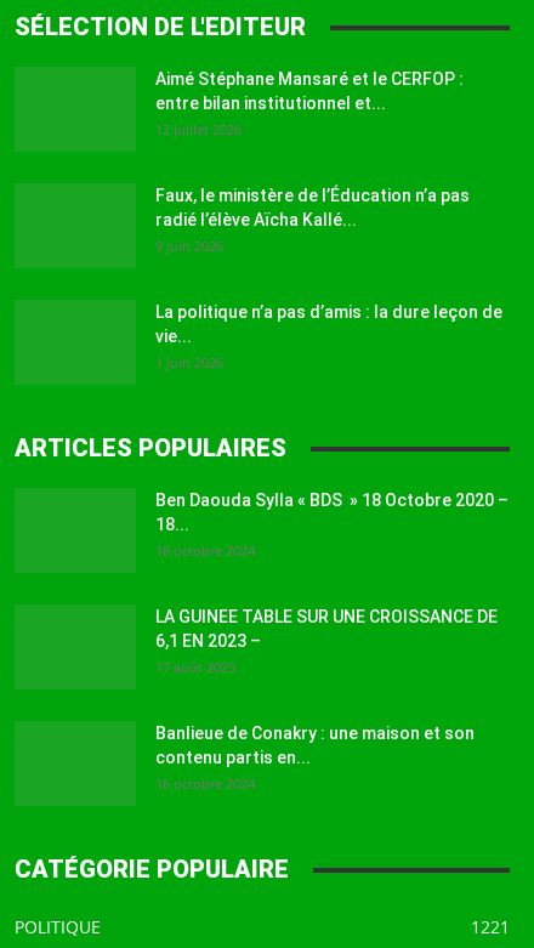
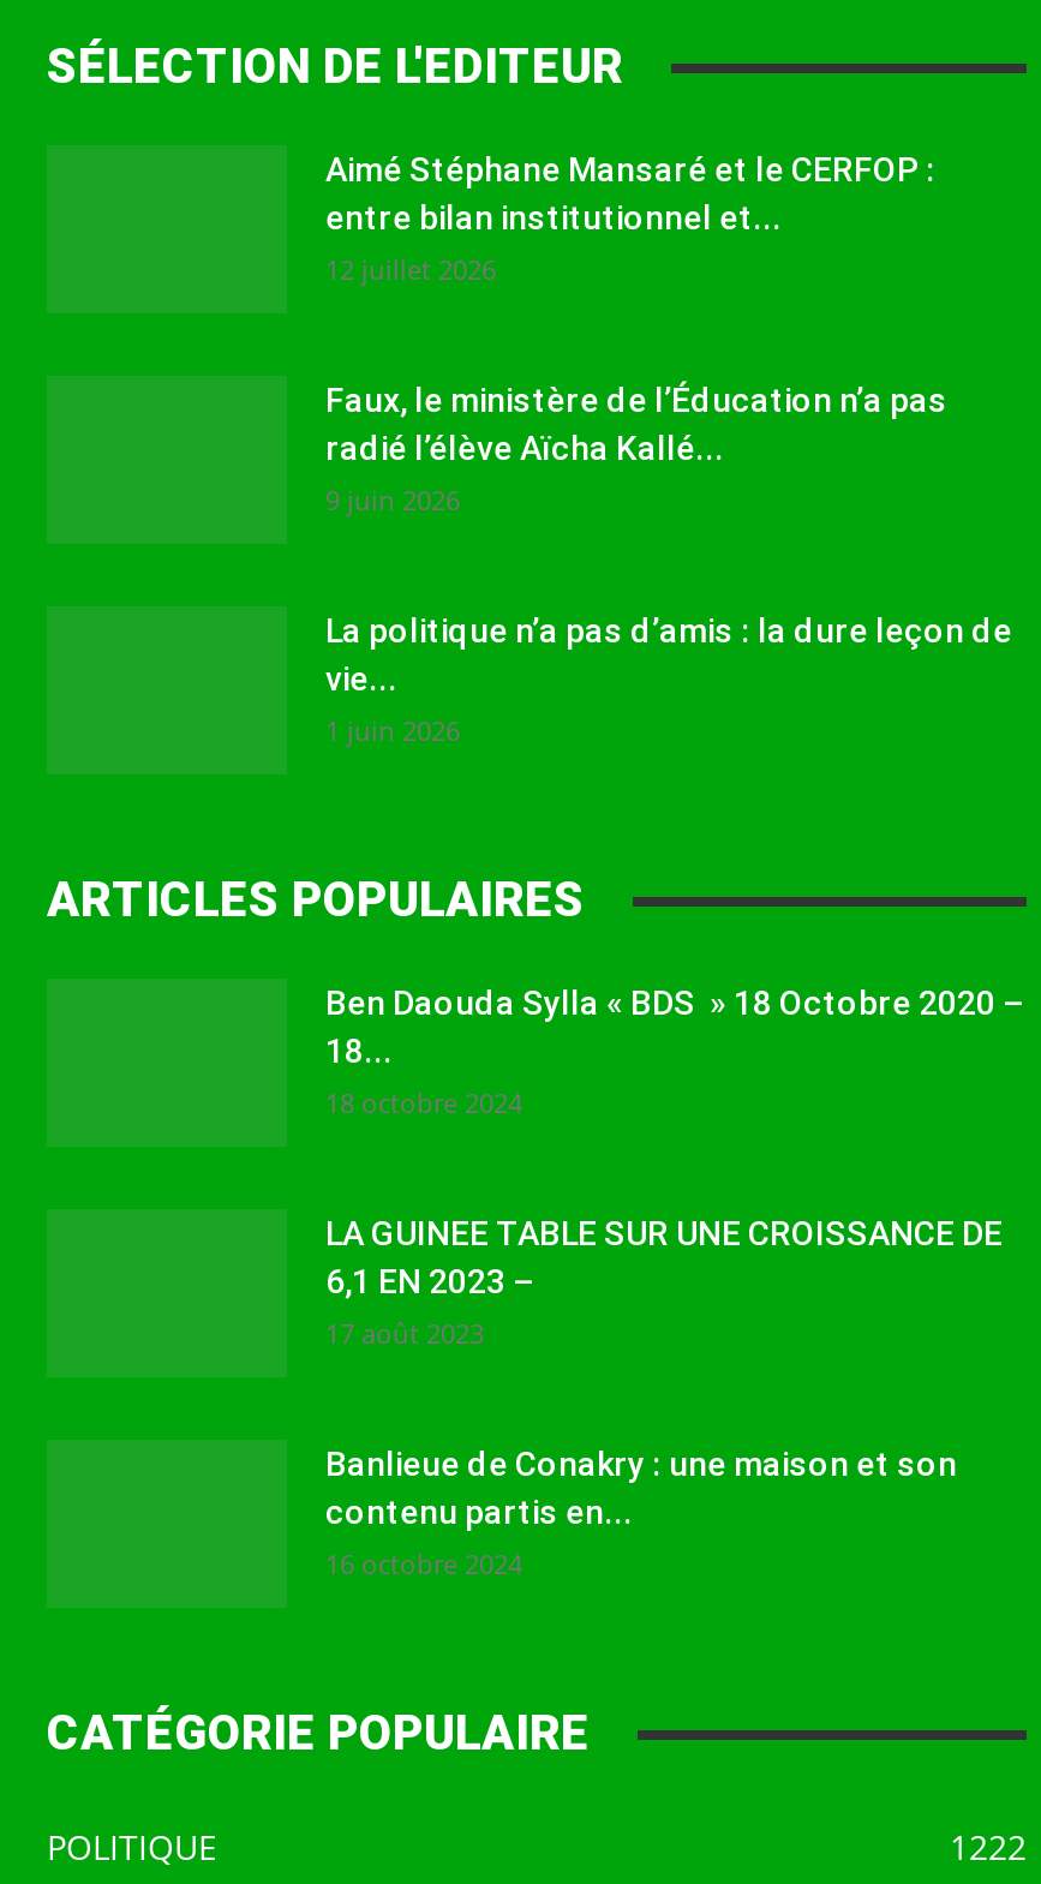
[471,916,510,939] 1221 -> [950,1825,1027,1871] 1222

